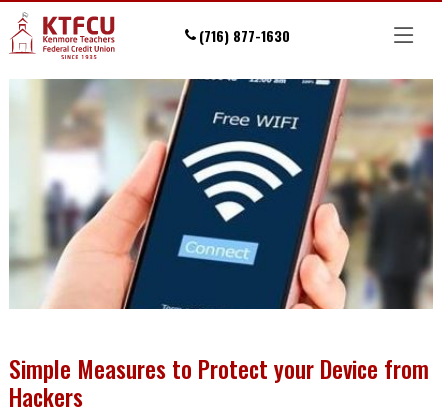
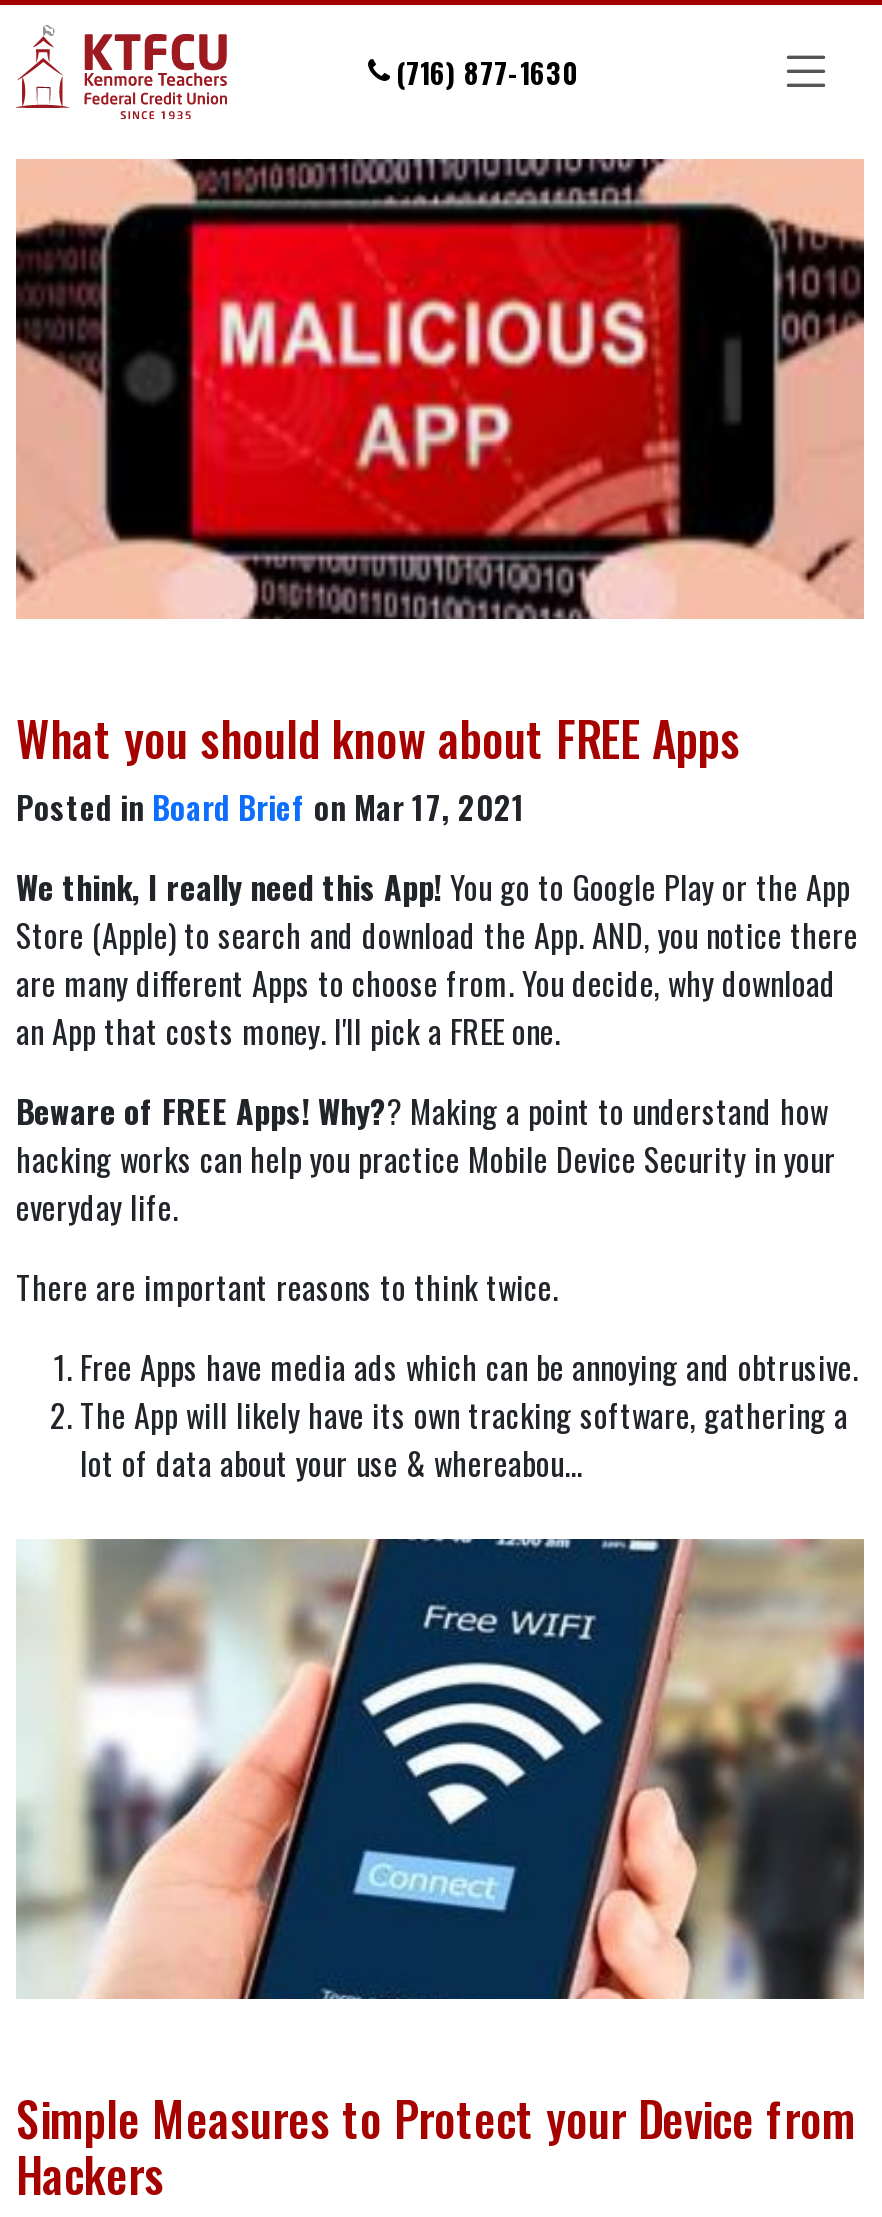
none -> [14,159,866,621] [image]
none -> [16,702,858,1486] What you should know about FREE Apps | Posted in Board Brief on Mar 17, 2021 | We think, I really need this App! You go to Google Play or the App | Store (Apple) to search and download the App. AND, you notice there | are many different Apps to choose from. You decide, why download | an App that costs money. I'll pick a FREE one. | Beware of FREE Apps! Why?? Making a point to understand how | hacking works can help you practice Mobile Device Security in your | everyday life. | There are important reasons to think twice. | Free Apps have media ads which can be annoying and obtrusive. | The App will likely have its own tracking software, gathering a | lot of data about your use & whereabou...

